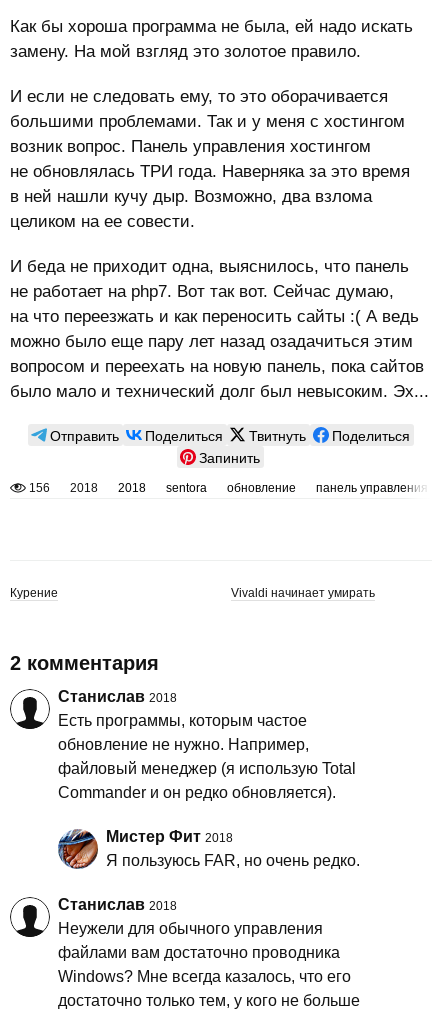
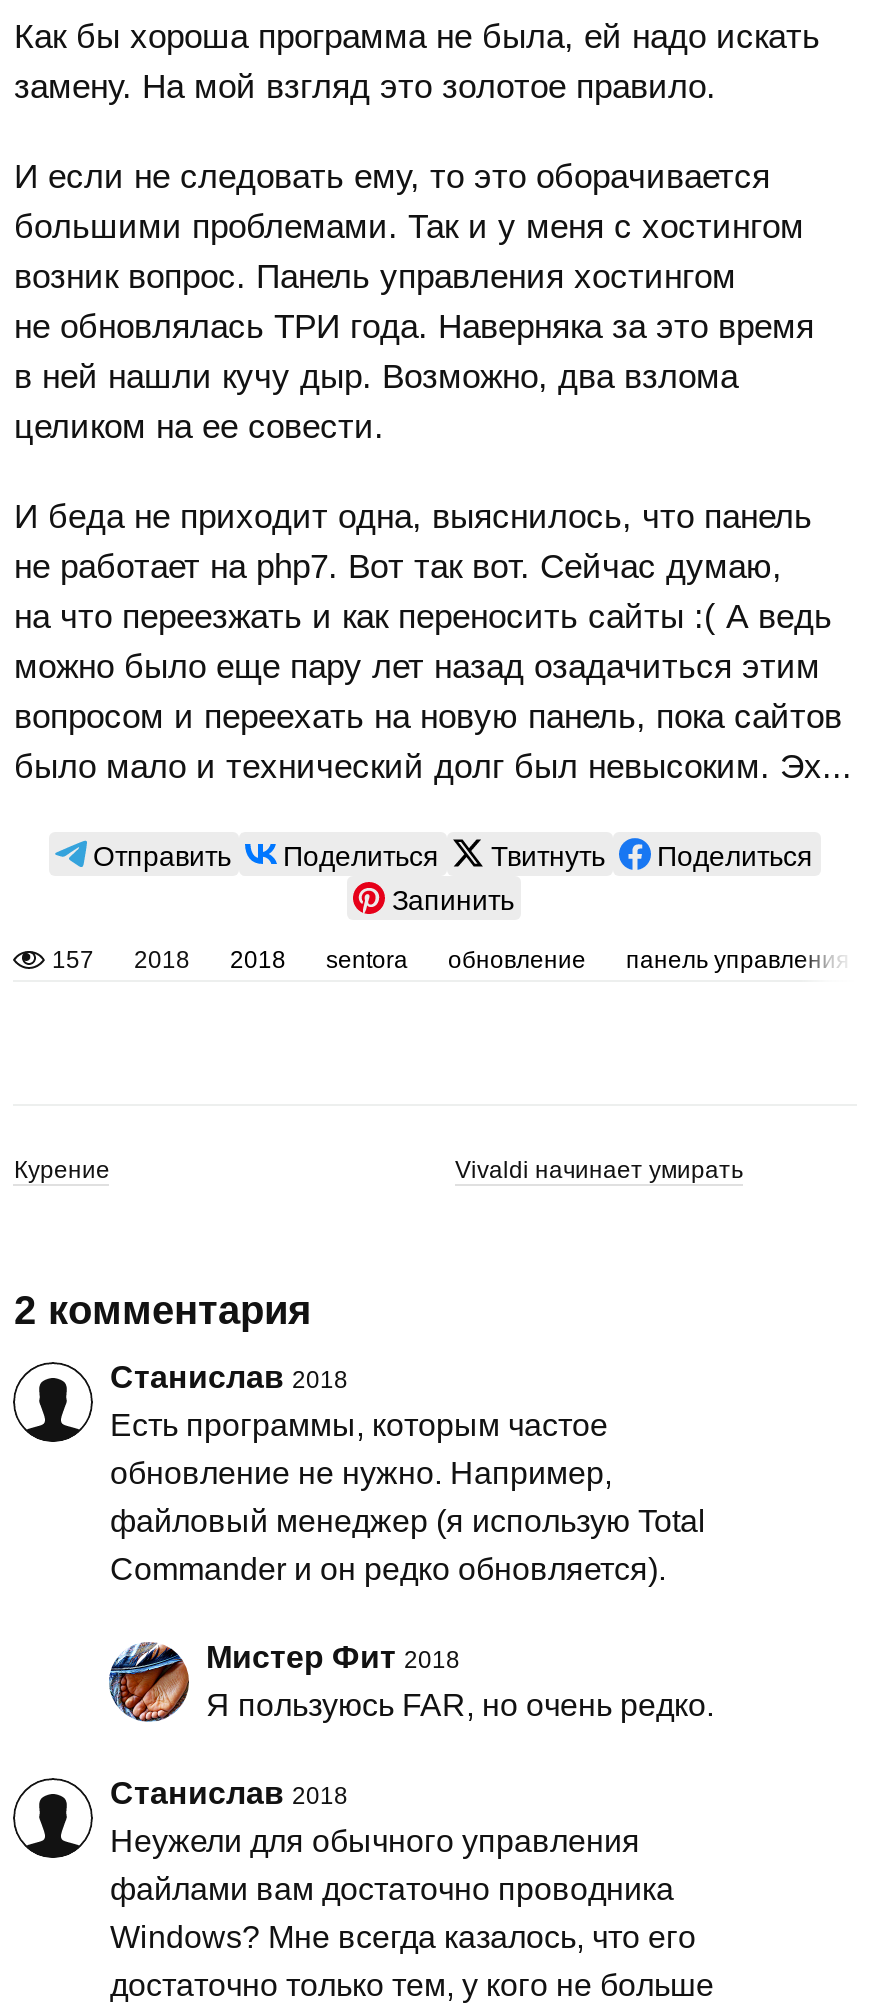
[26,481,50,495] 156 -> [46,946,94,974] 157

